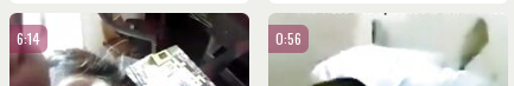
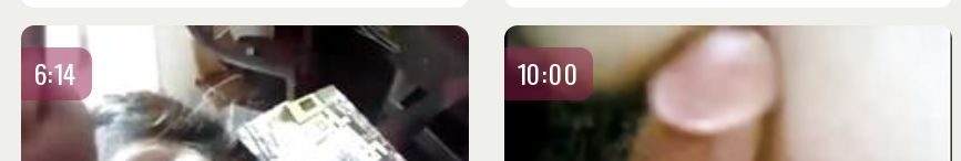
[275,28,302,48] 0:56 -> [518,53,580,90] 10:00

